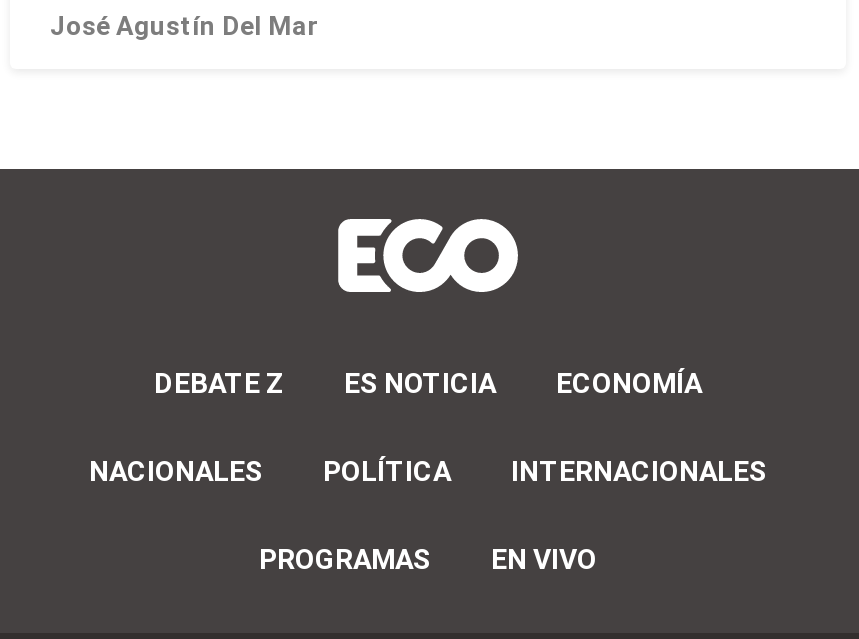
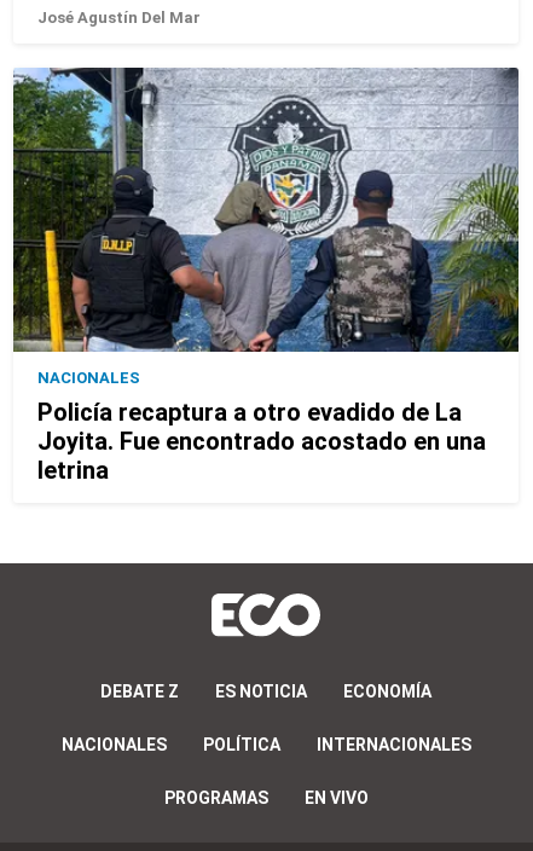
none -> [12,66,520,485] [image] | NACIONALES | Policía recaptura a otro evadido de La | Joyita. Fue encontrado acostado en una | letrina

